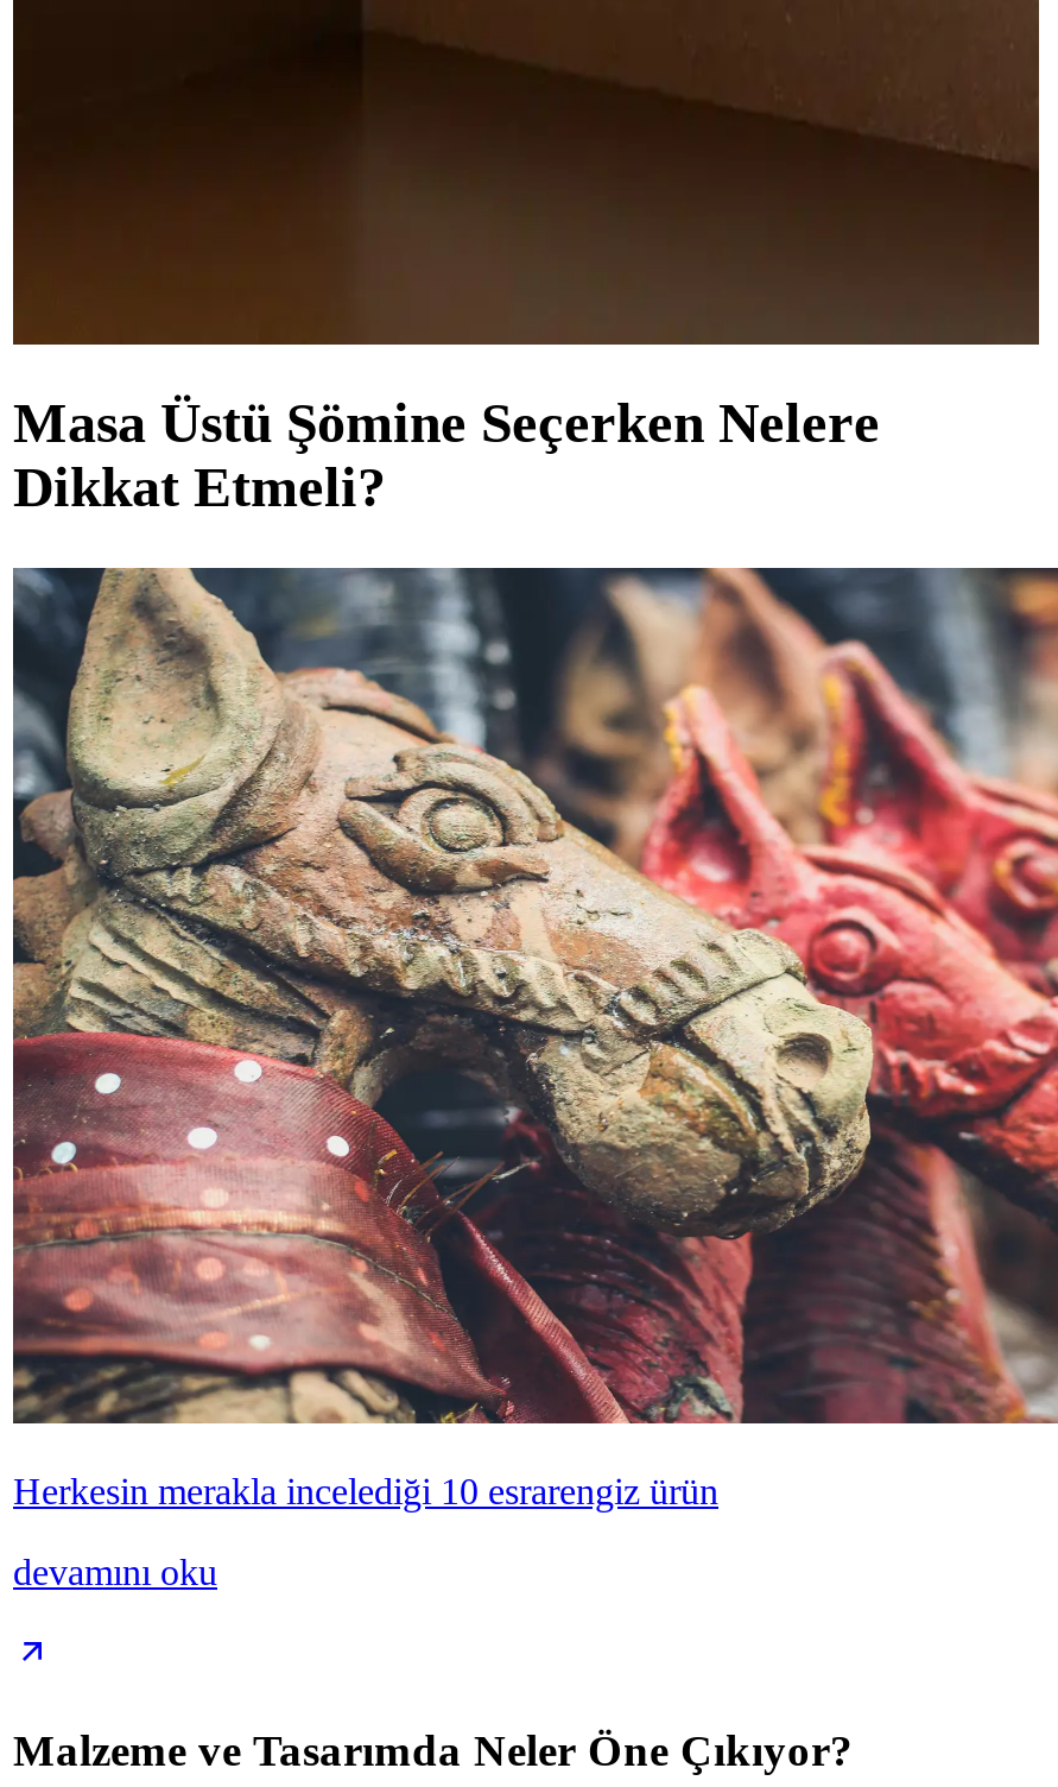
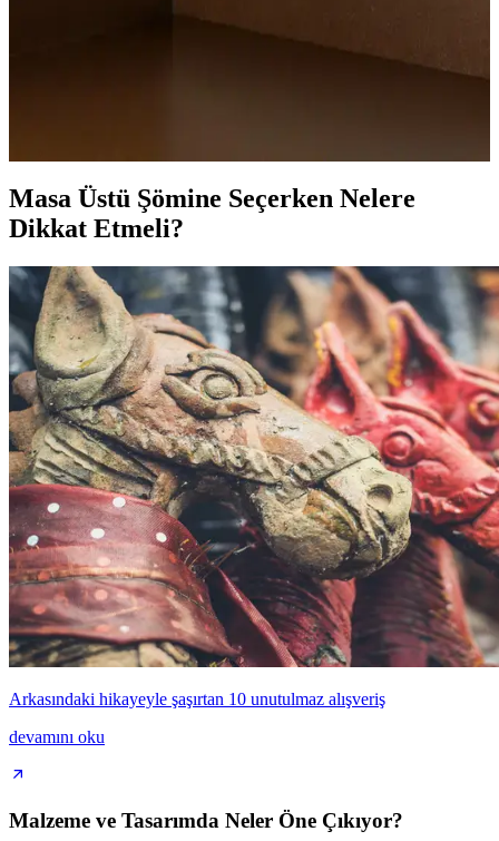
[13,1471,718,1512] Herkesin merakla incelediği 10 esrarengiz ürün -> [9,690,385,709] Arkasındaki hikayeyle şaşırtan 10 unutulmaz alışveriş

